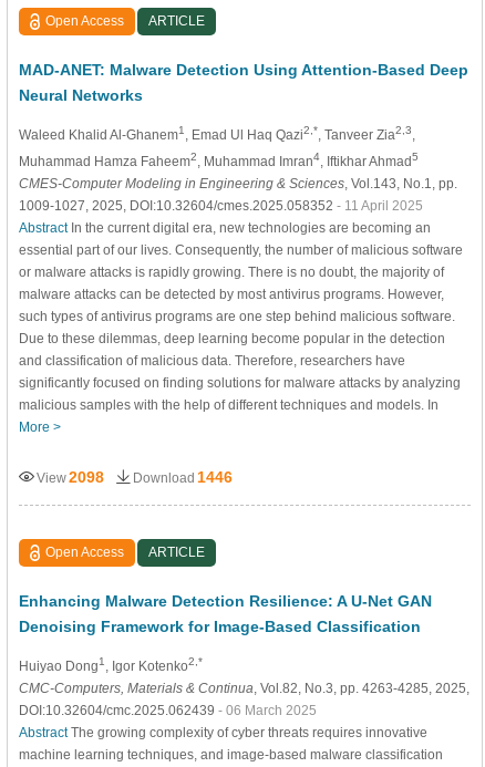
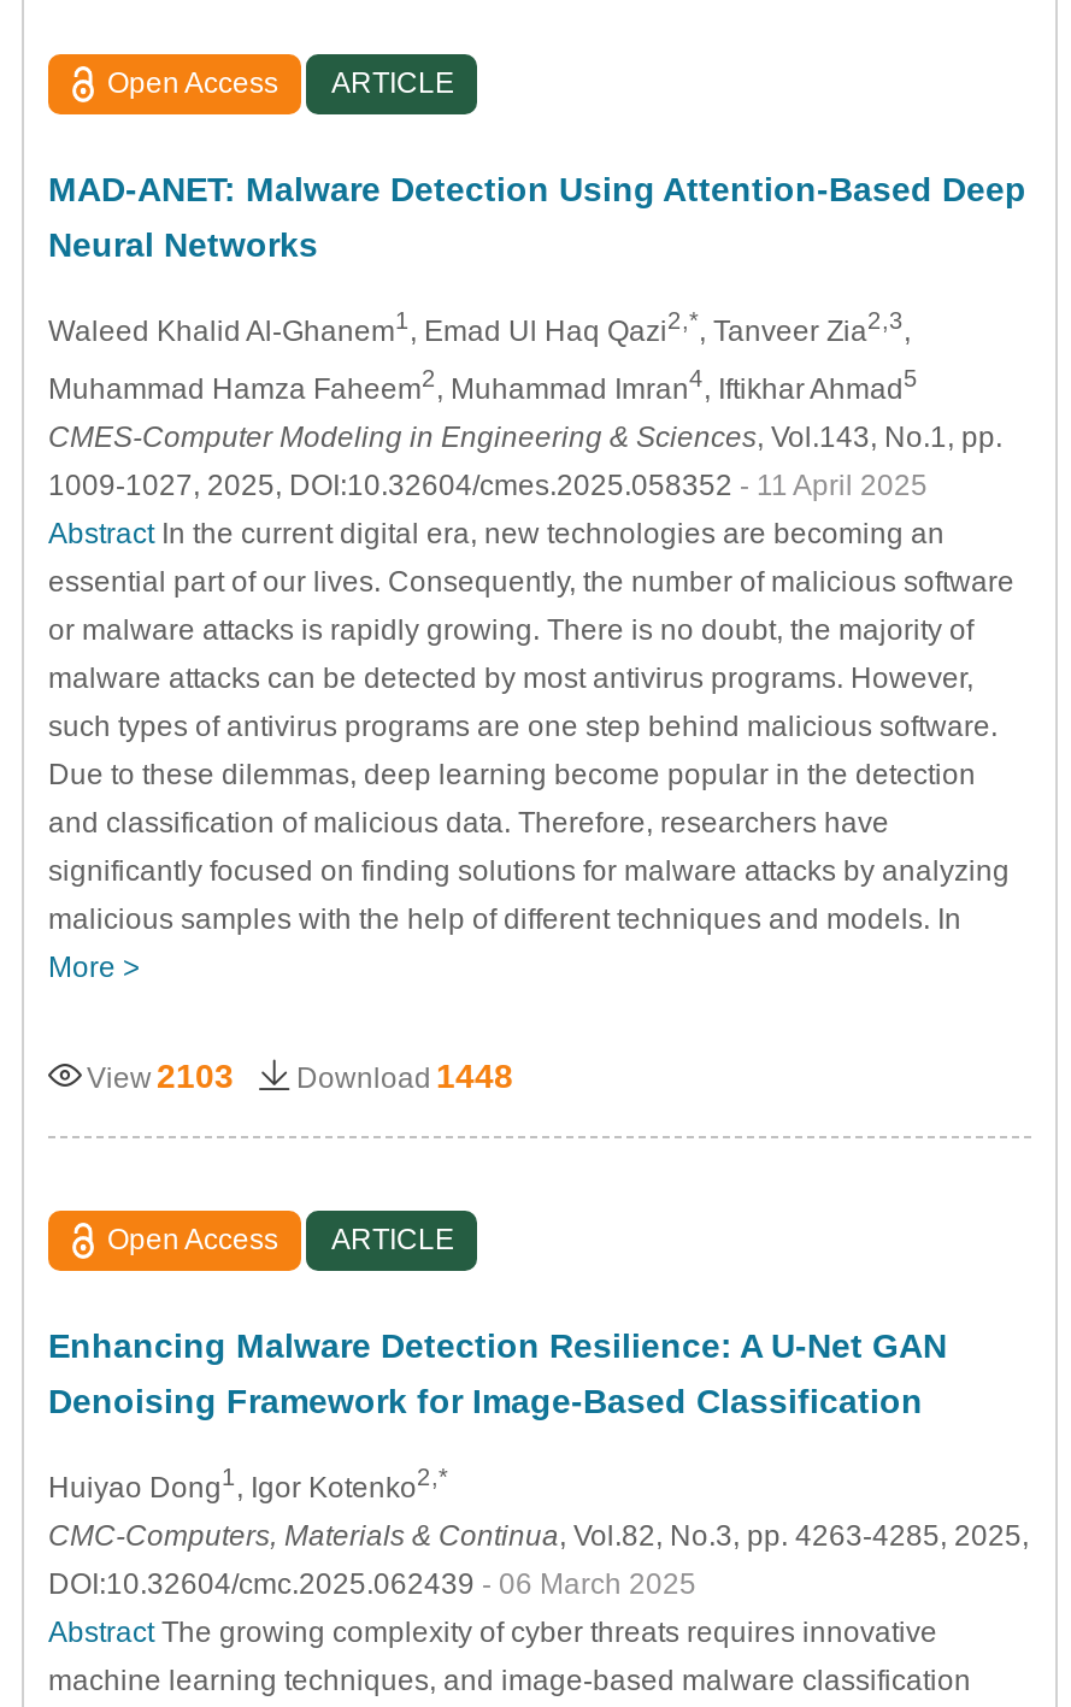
[37,468,104,486] View 2098 -> [87,1056,234,1094] View 2103
[133,468,233,486] Download 1446 -> [296,1056,513,1094] Download 1448

